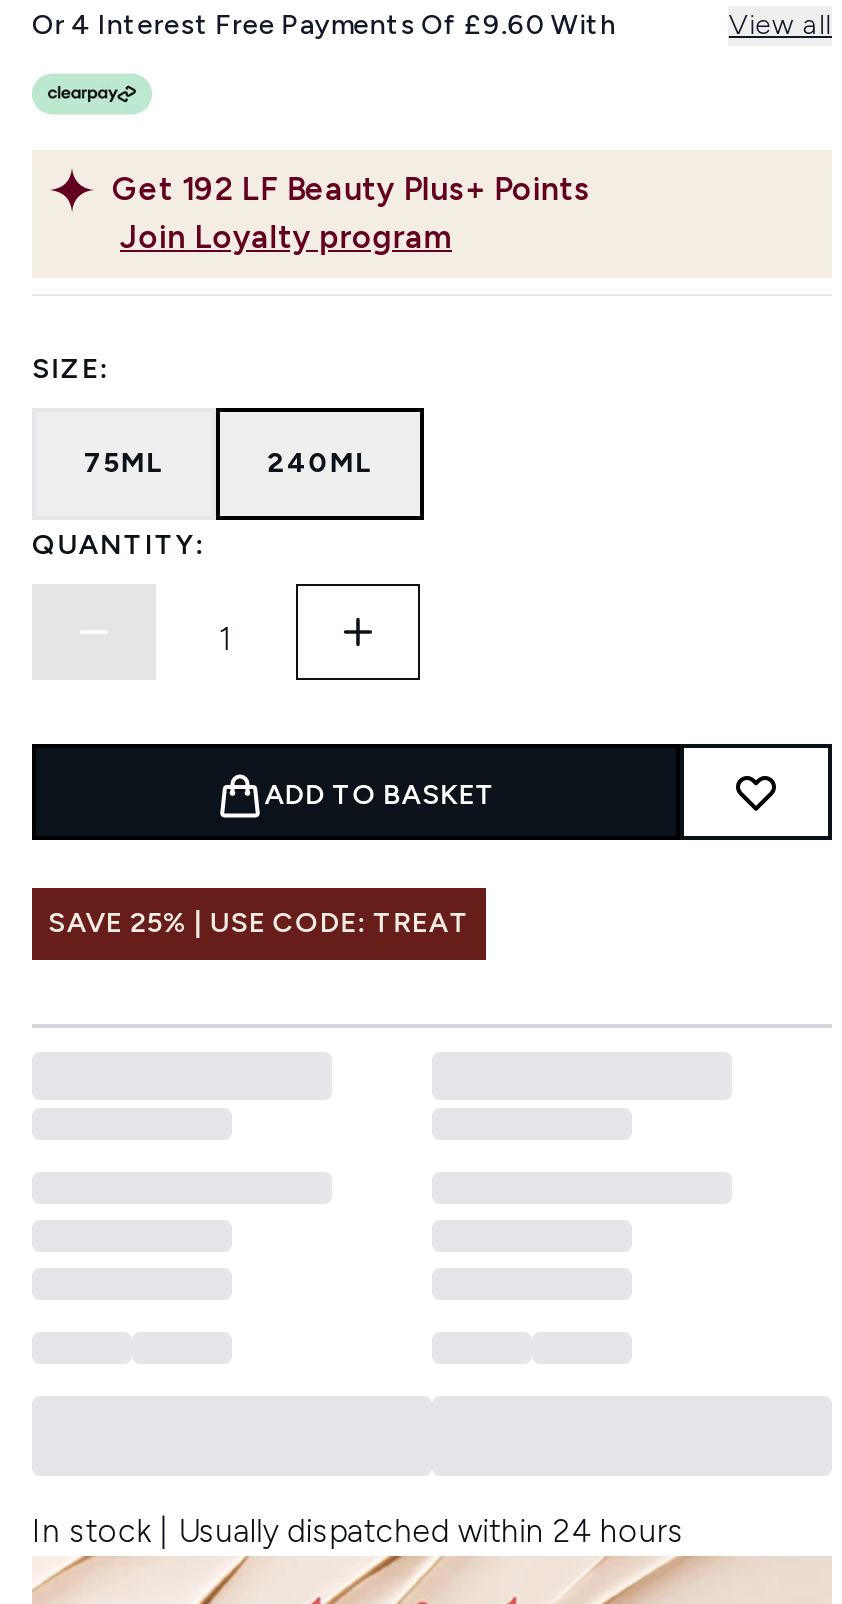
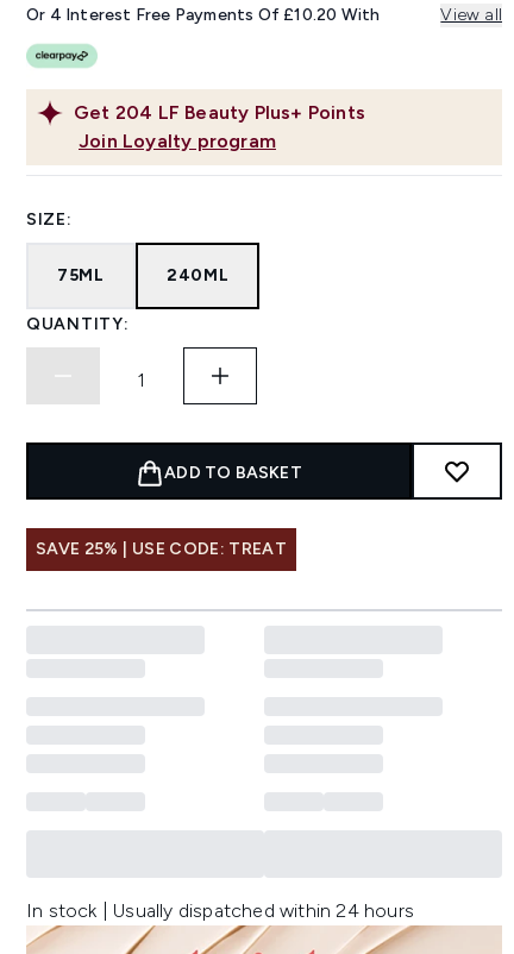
[32,8,616,42] Or 4 Interest Free Payments Of £9.60 With -> [26,5,380,25] Or 4 Interest Free Payments Of £10.20 With
[112,170,590,208] Get 192 LF Beauty Plus+ Points -> [74,101,365,124] Get 204 LF Beauty Plus+ Points

